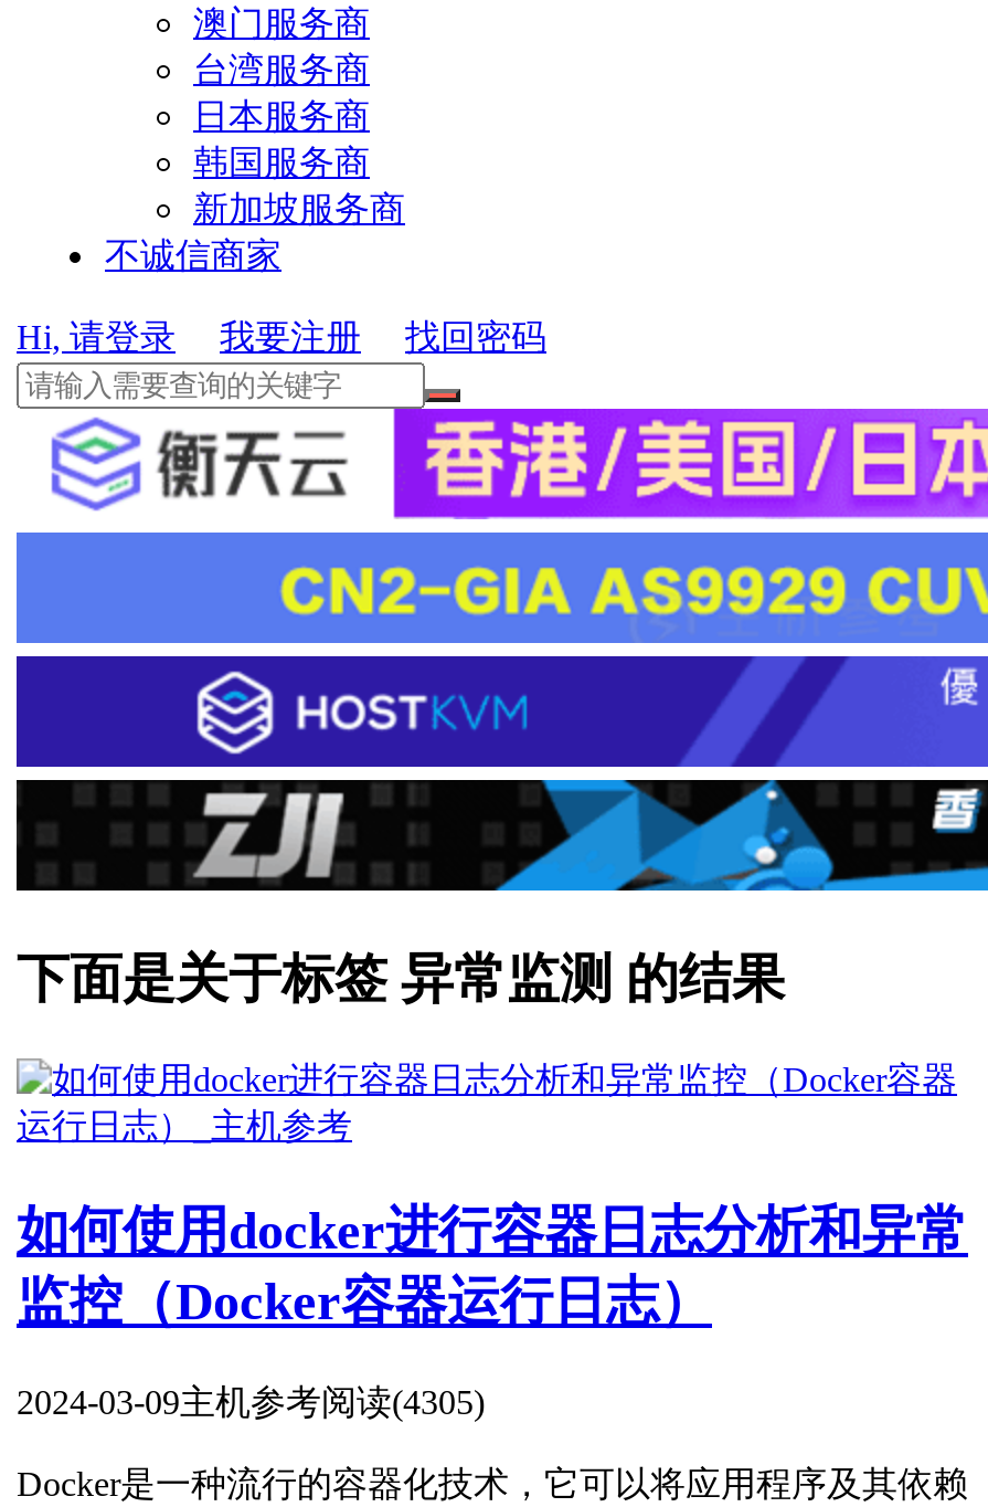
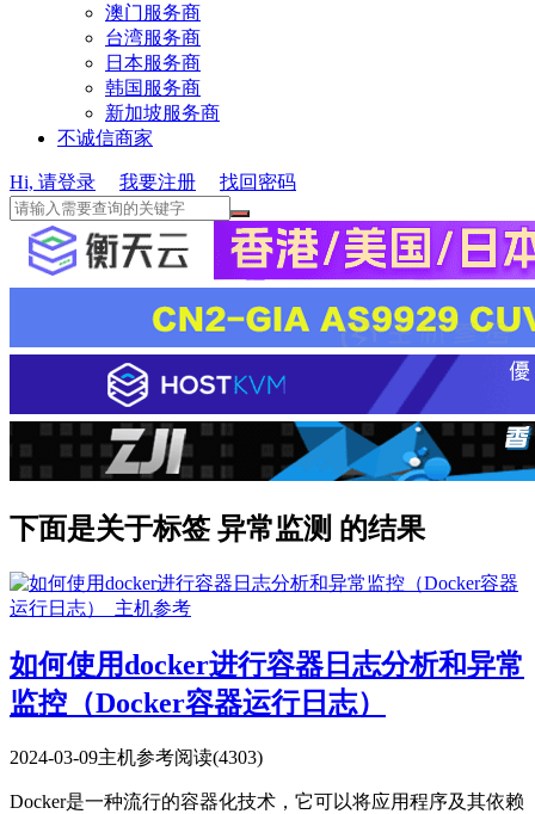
[17,1382,485,1420] 2024-03-09主机参考阅读(4305) -> [10,747,263,767] 2024-03-09主机参考阅读(4303)

